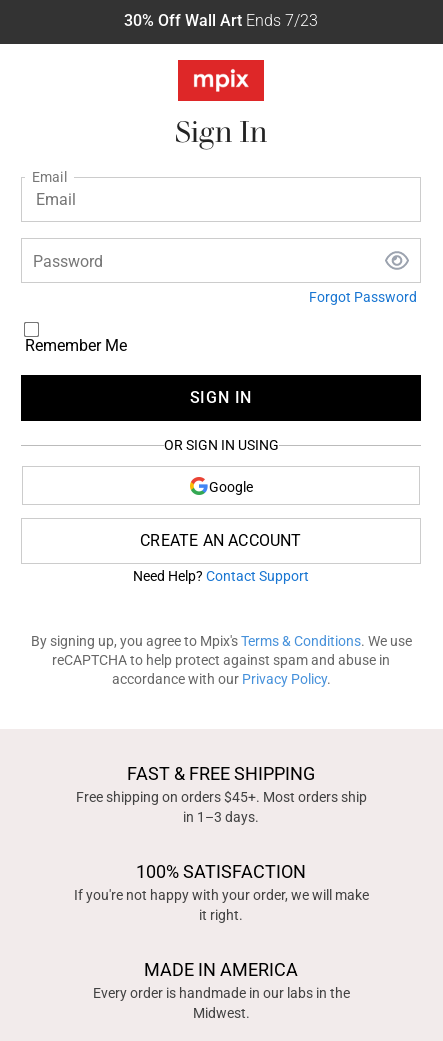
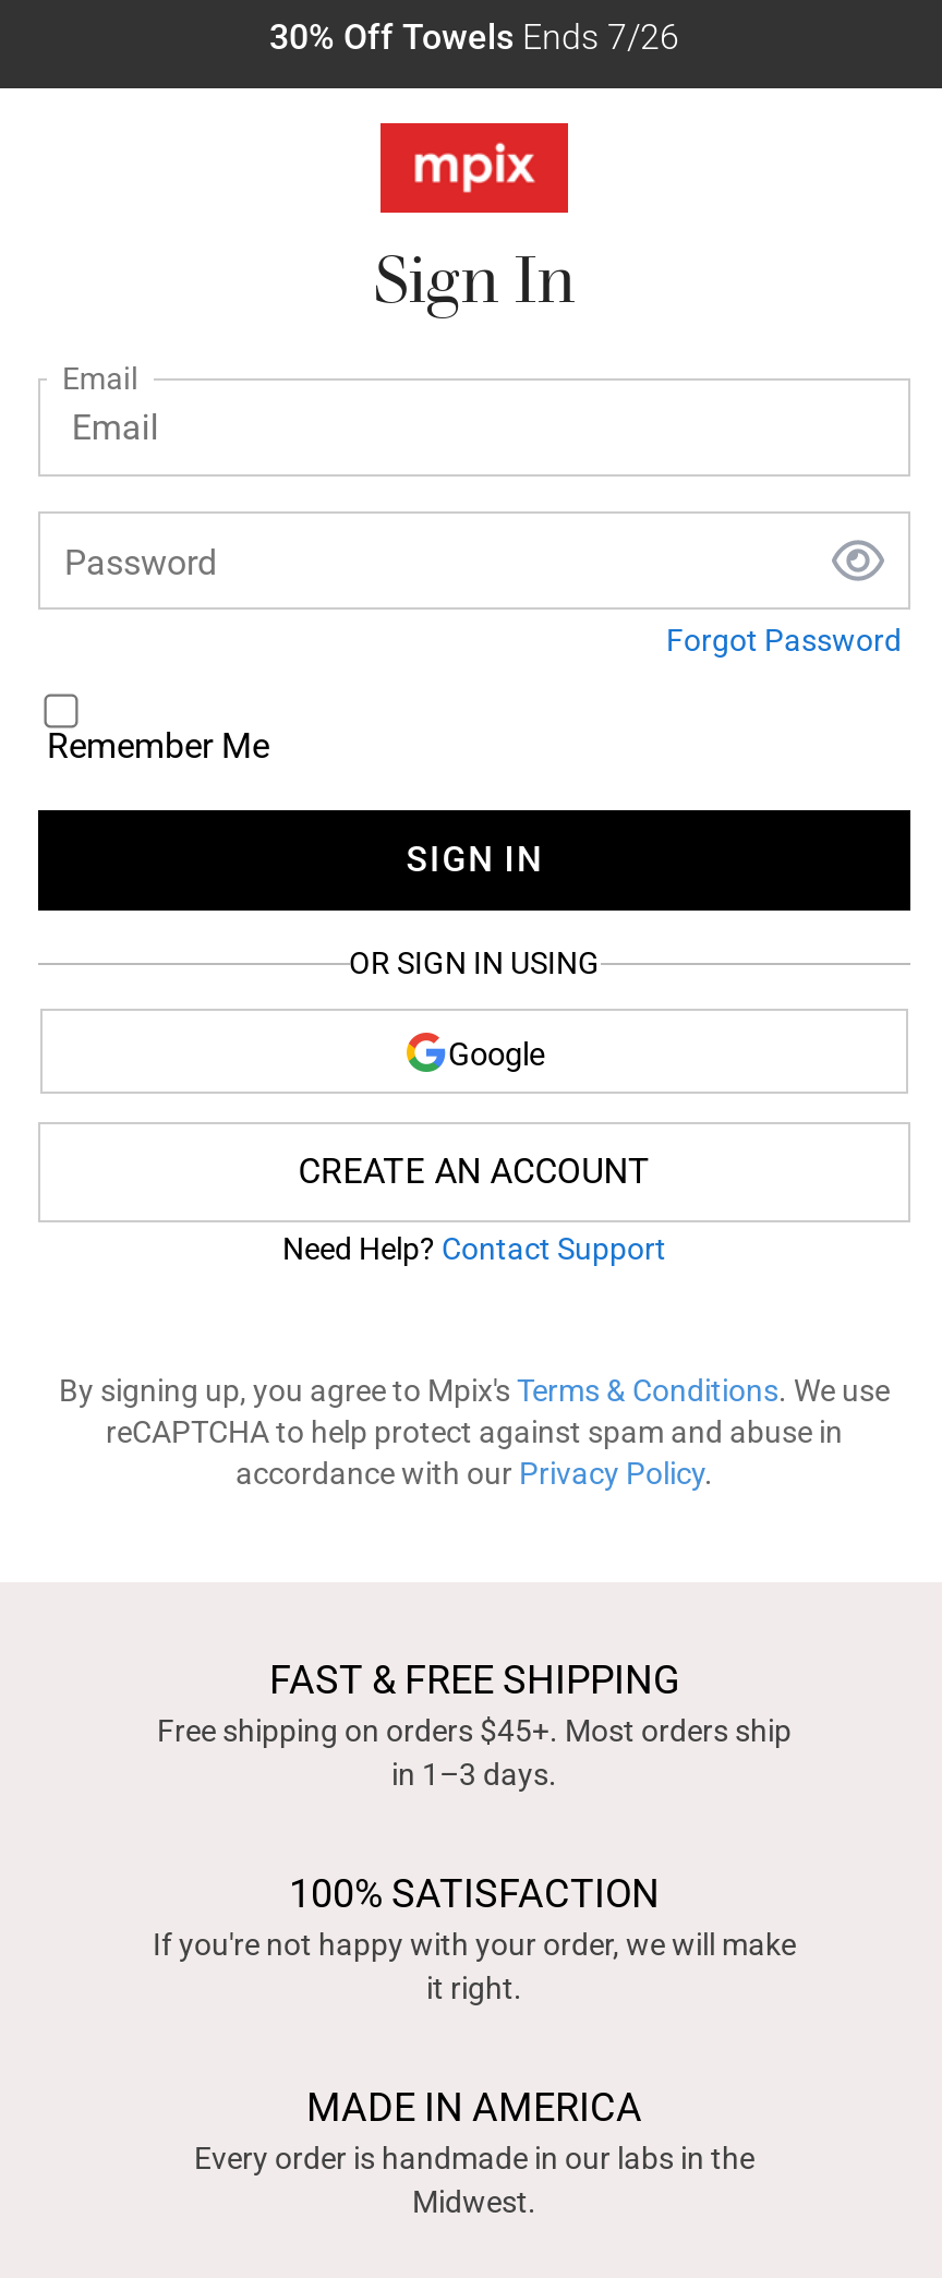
[124,10,318,29] 30% Off Wall Art Ends 7/23 -> [269,15,679,57] 30% Off Towels Ends 7/26

